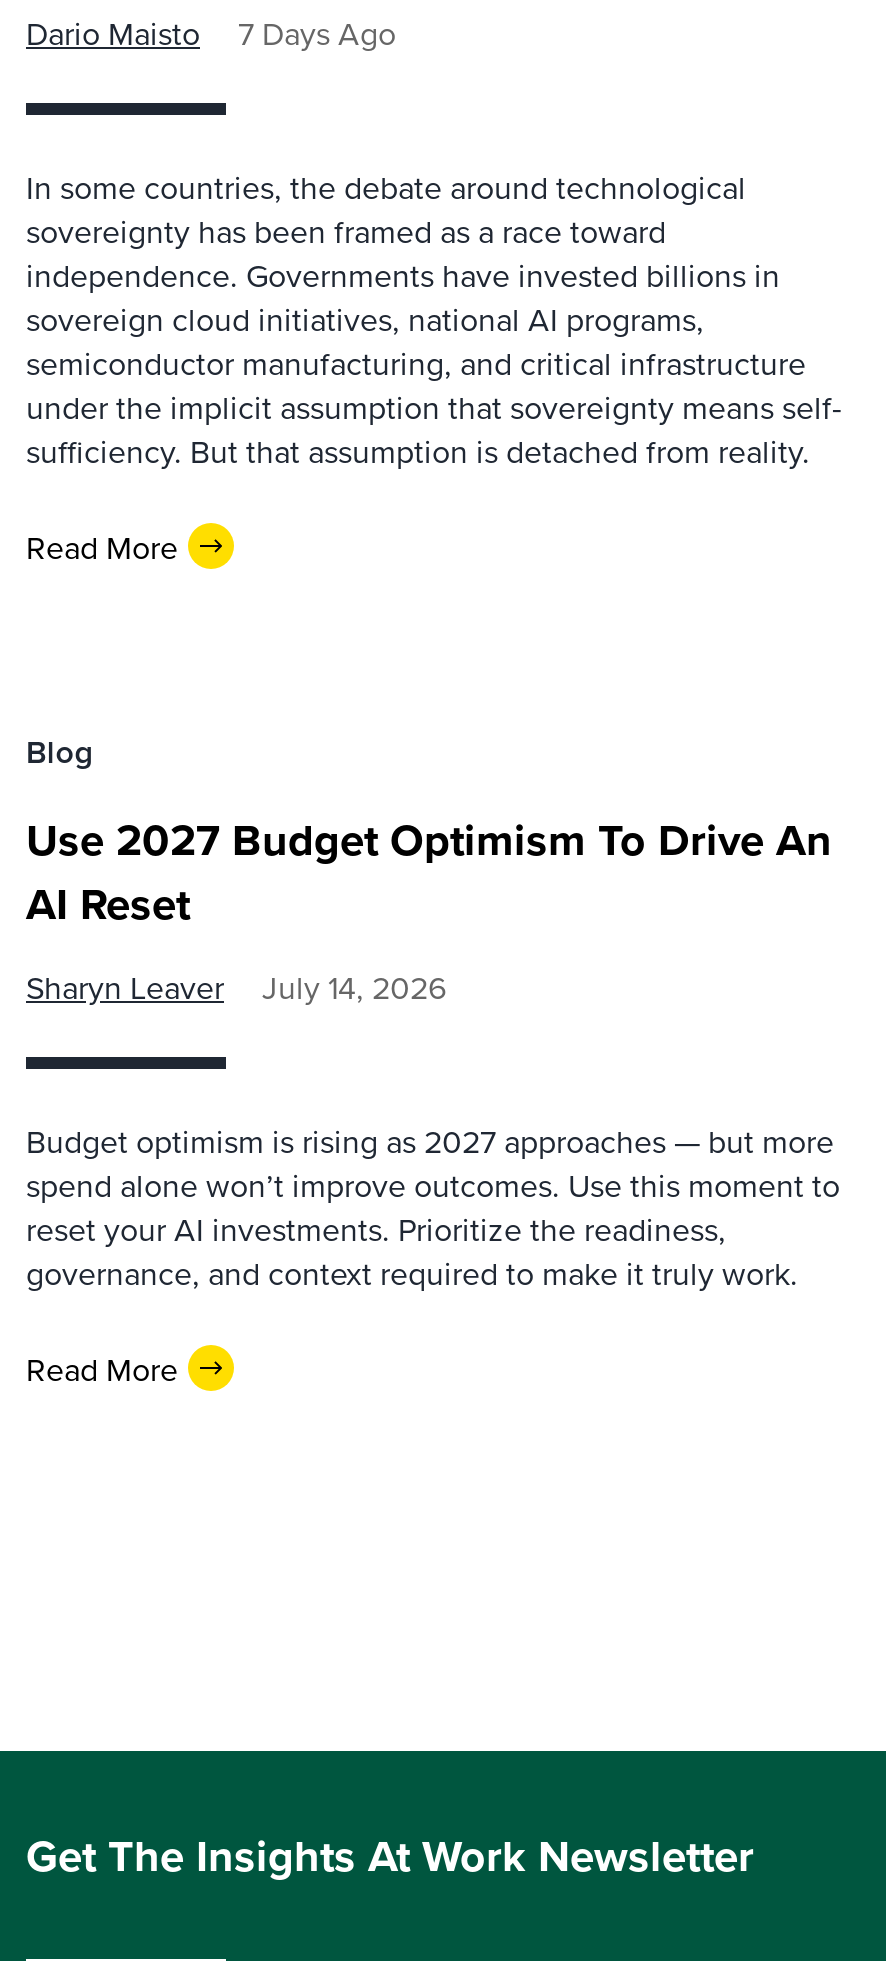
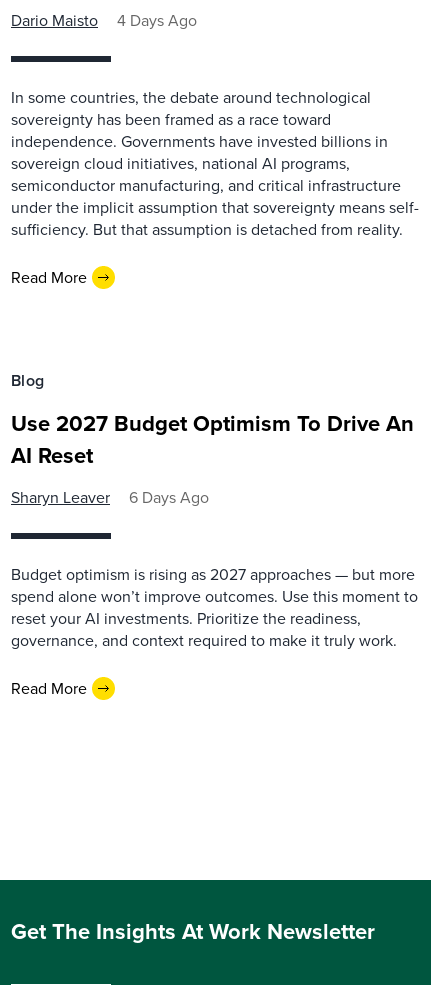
[26,11,396,55] Dario Maisto 7 Days Ago -> [11,9,197,32] Dario Maisto 4 Days Ago
[26,965,446,1009] Sharyn Leaver July 14, 2026 -> [11,486,209,509] Sharyn Leaver 6 Days Ago

